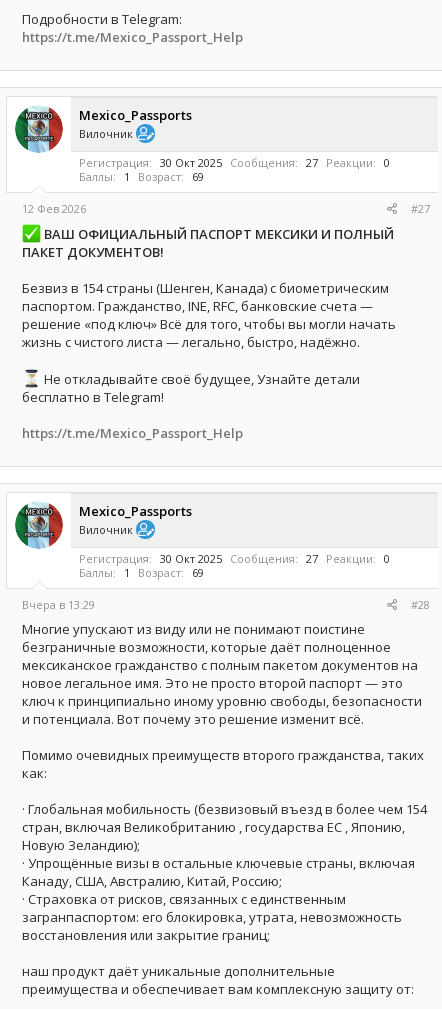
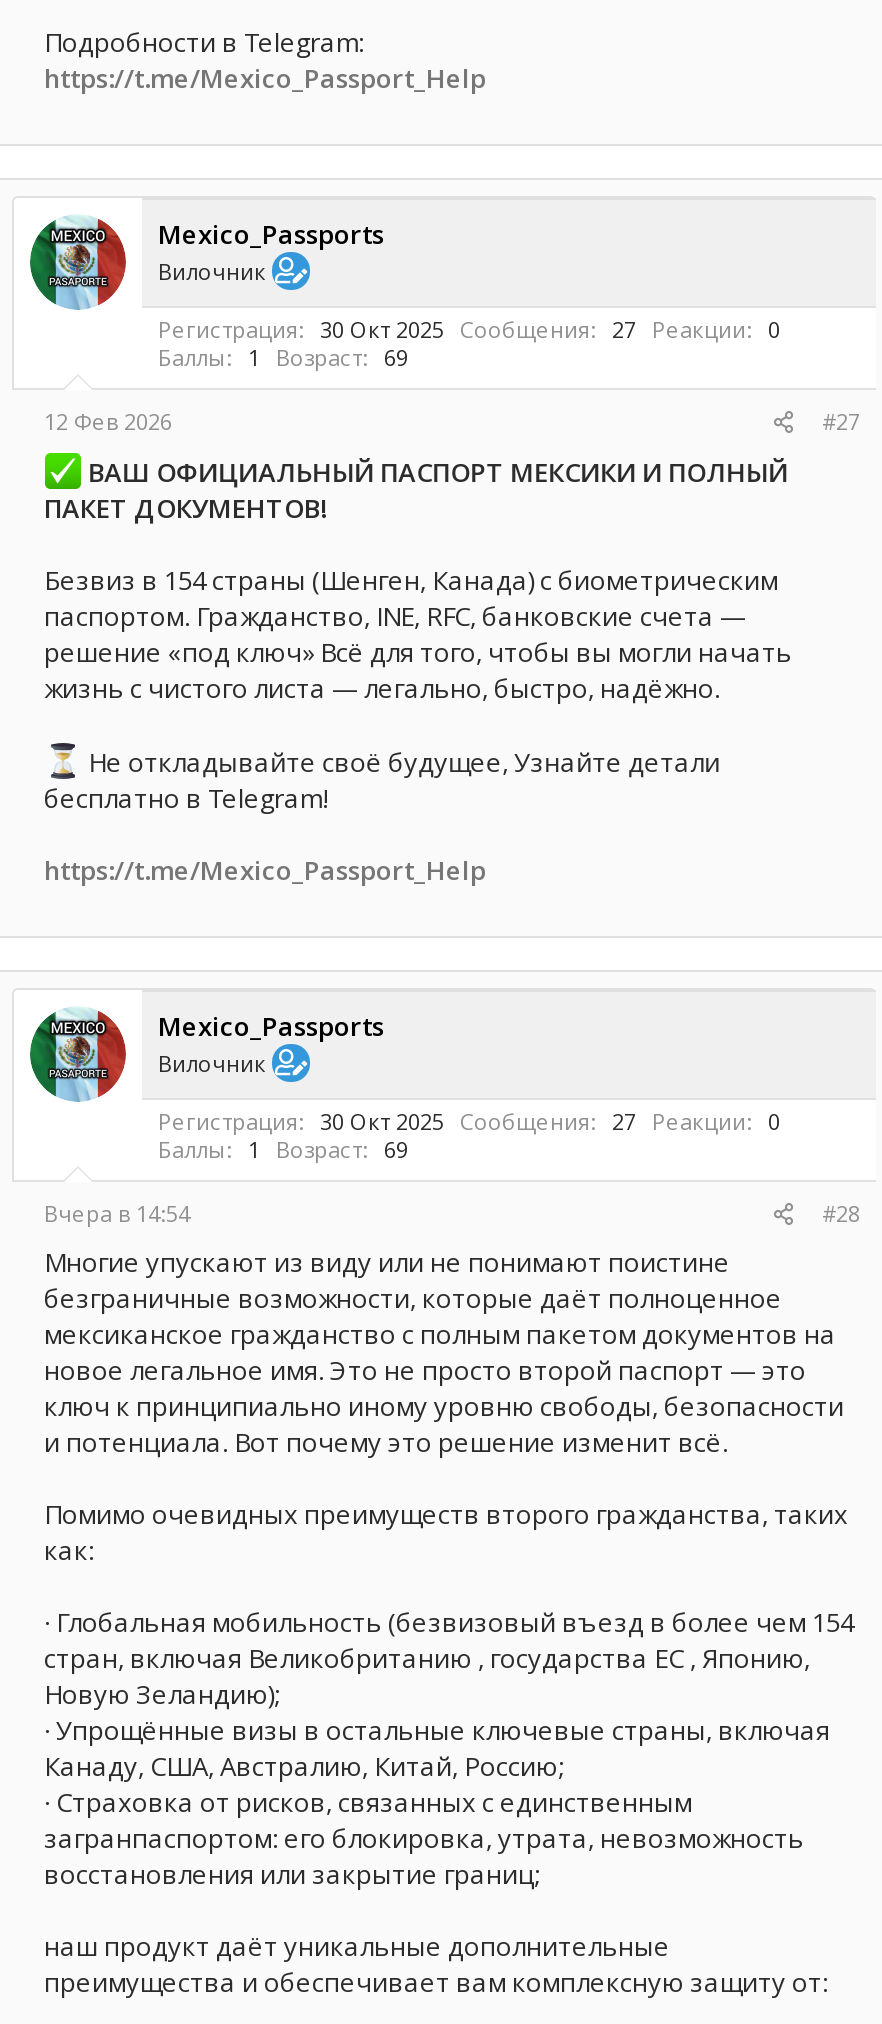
[22,597,95,612] Вчера в 13:29 -> [44,1198,190,1228] Вчера в 14:54

